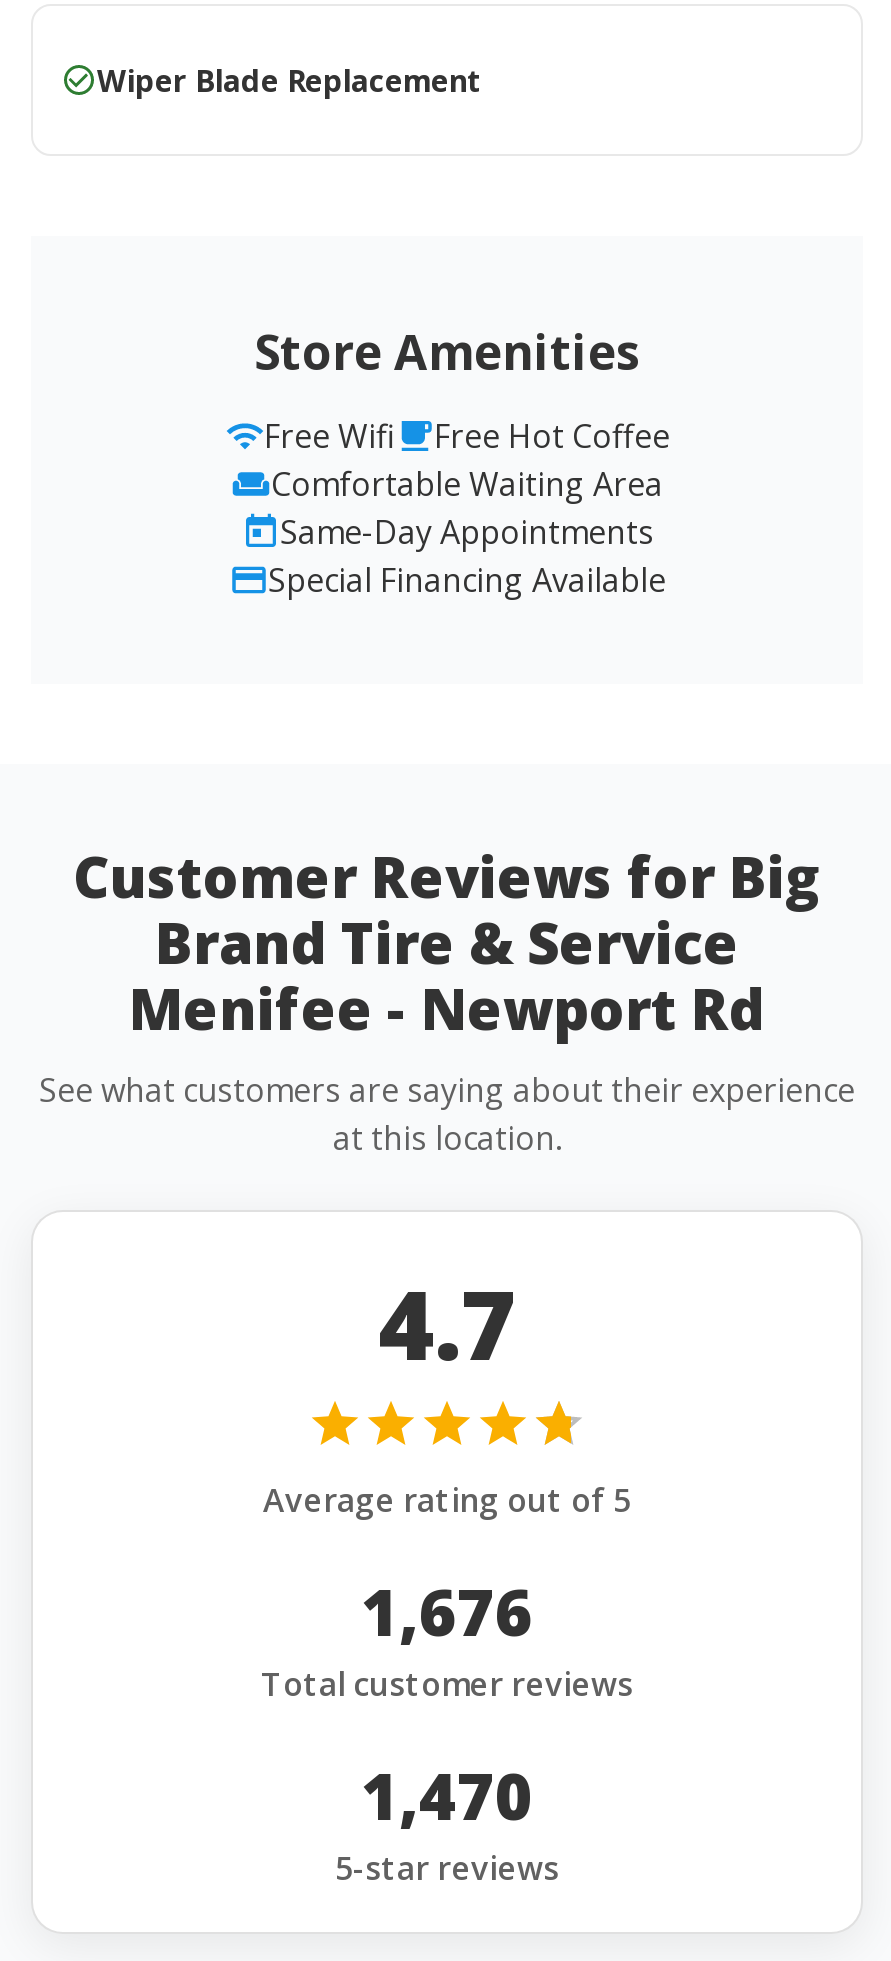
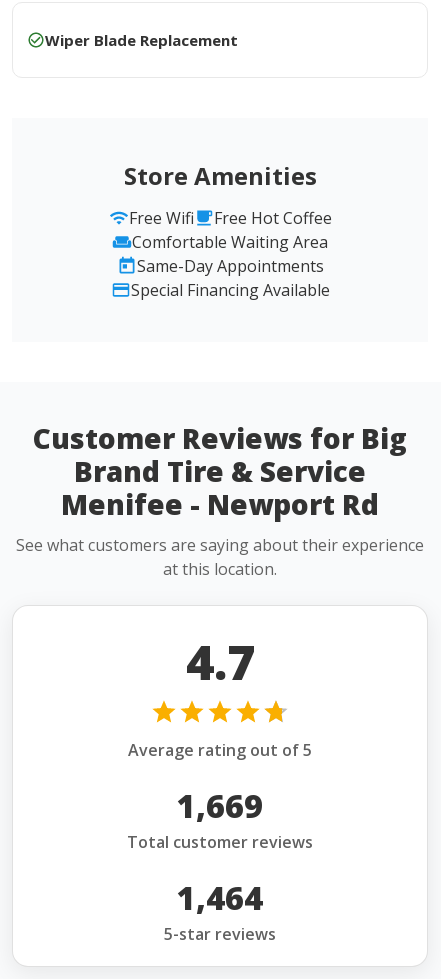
[361,1567,533,1653] 1,676 -> [177,784,263,827] 1,669
[361,1751,533,1837] 1,470 -> [177,876,263,919] 1,464

